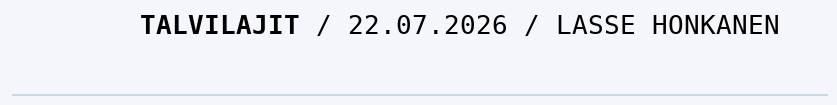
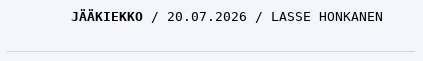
[140,10,508,40] TALVILAJIT | 22.07.2026 -> [71,9,247,24] JÄÄKIEKKO | 20.07.2026

